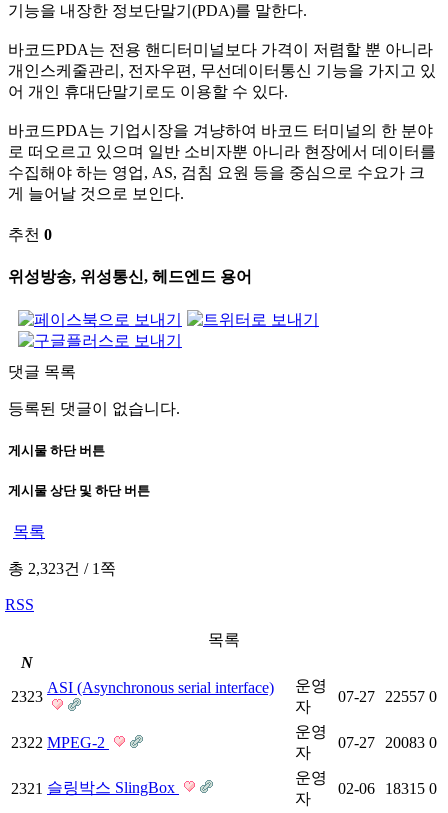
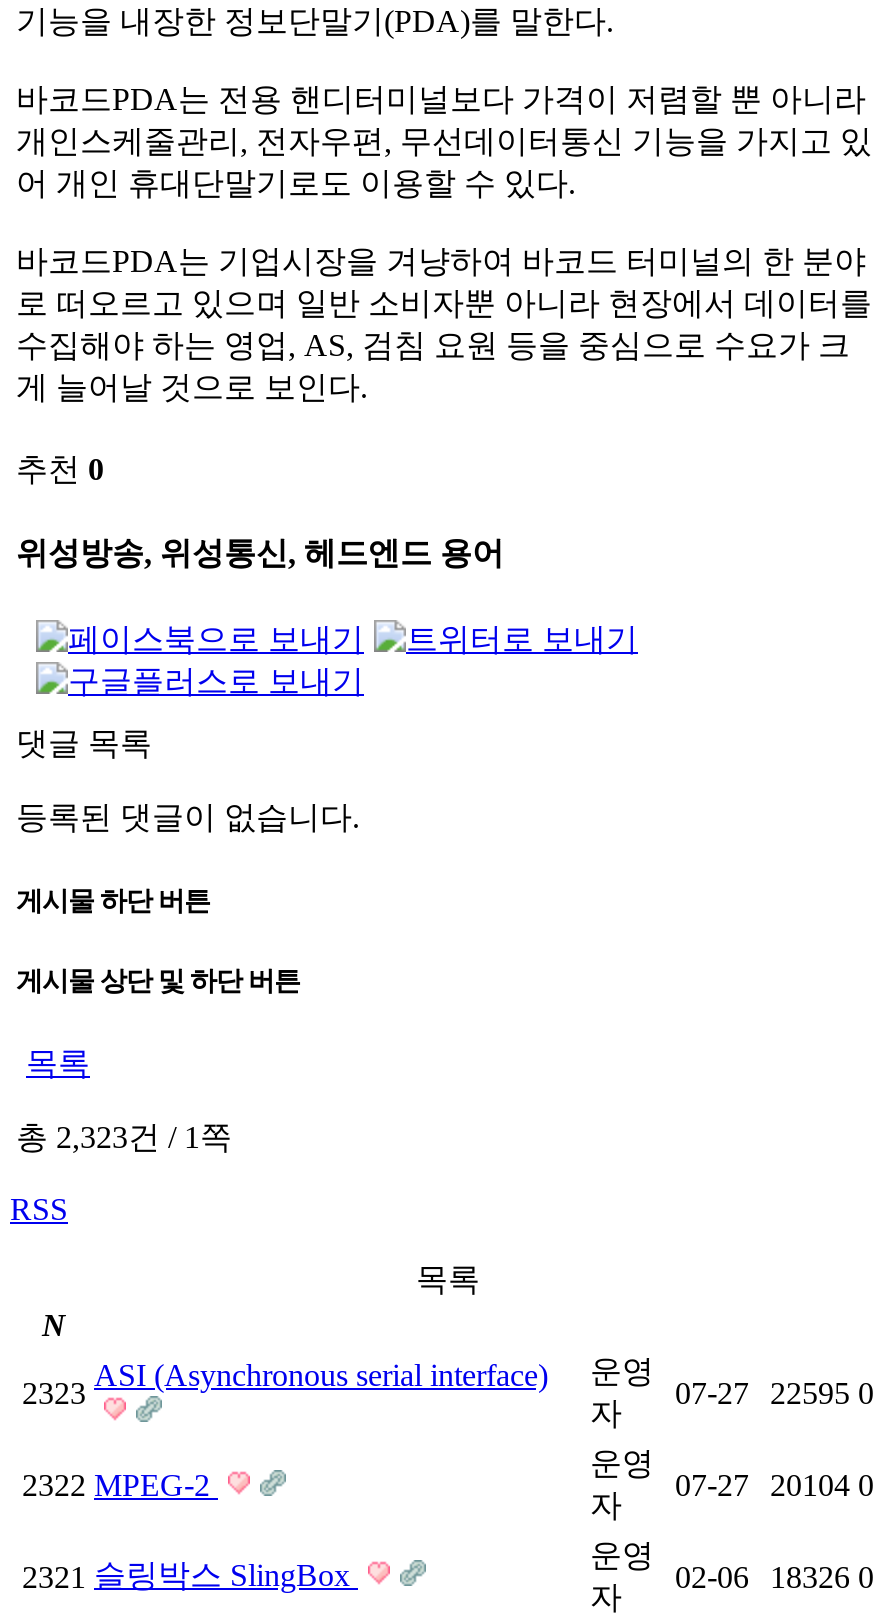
[337,688,437,705] 07-27 22557 0 -> [675,1376,874,1410] 07-27 22595 0
[337,734,437,751] 07-27 20083 0 -> [675,1468,874,1502] 07-27 20104 0
[337,780,437,797] 02-06 18315 0 -> [675,1560,874,1594] 02-06 18326 0

